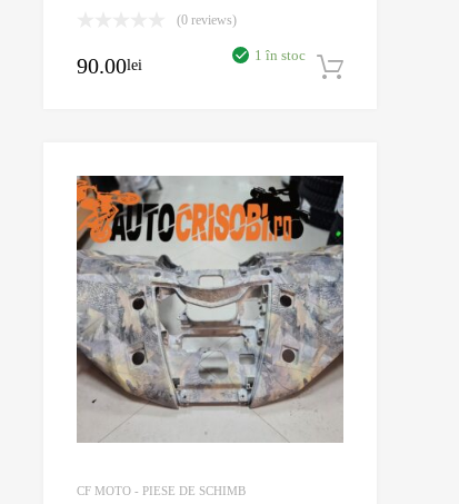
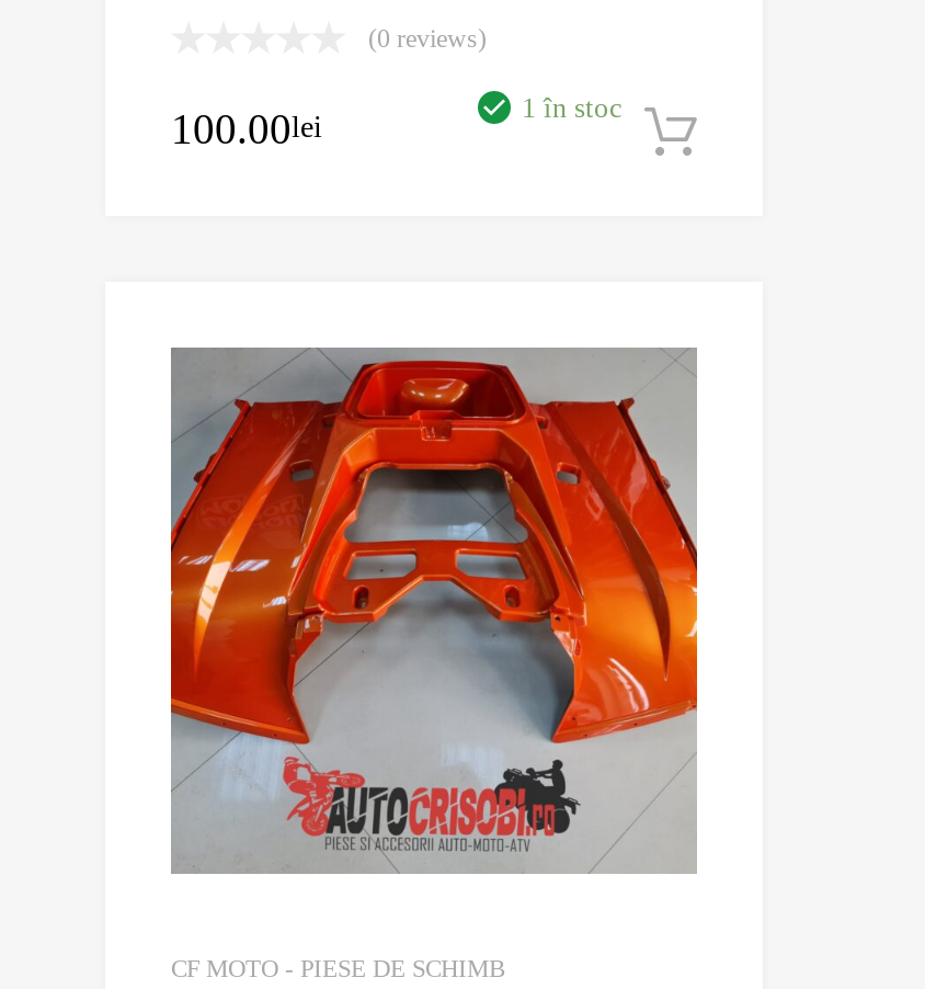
[77,53,142,78] 90.00lei -> [171,104,322,152] 100.00lei
[76,175,345,441] [image] -> [169,345,699,872] [image]

